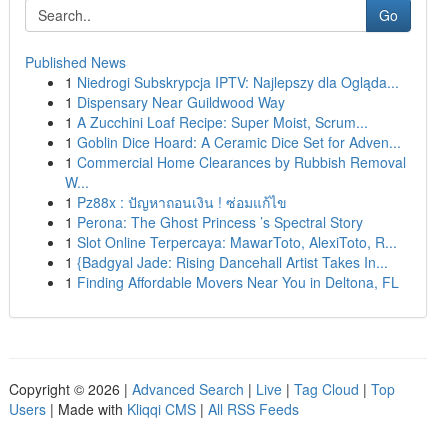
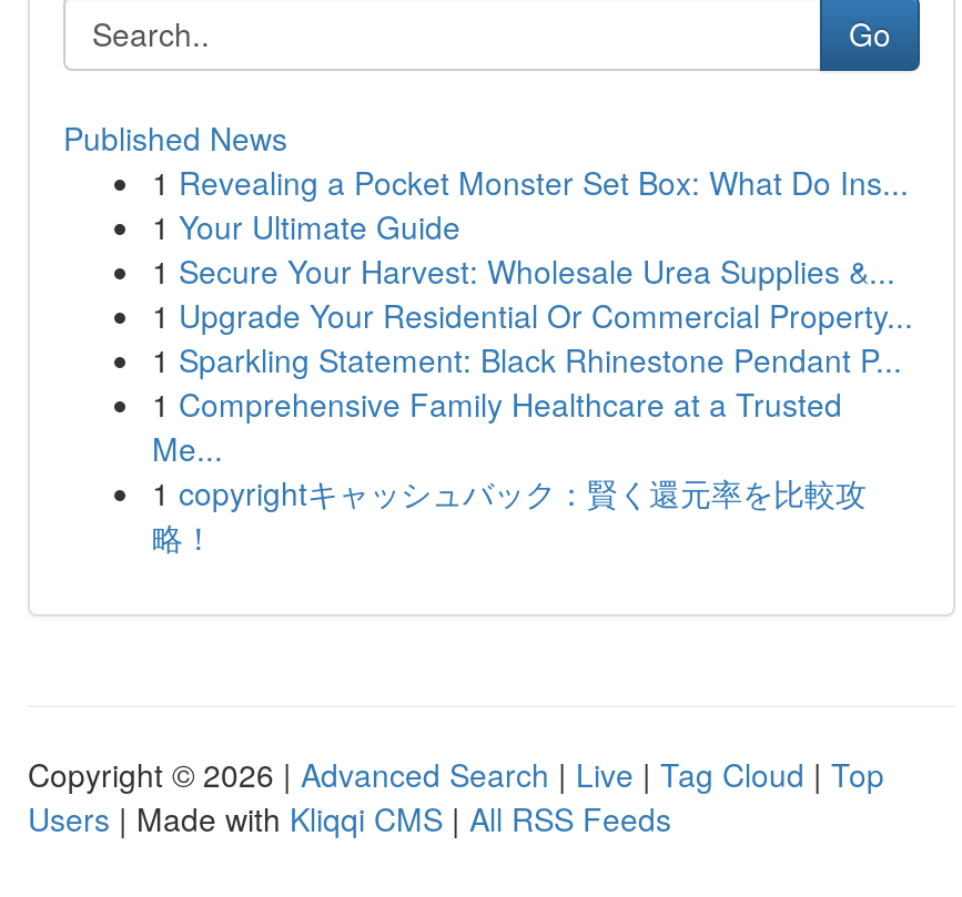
[65,72,406,292] 1 Niedrogi Subskrypcja IPTV: Najlepszy dla Ogląda... | 1 Dispensary Near Guildwood Way | 1 A Zucchini Loaf Recipe: Super Moist, Scrum... | 1 Goblin Dice Hoard: A Ceramic Dice Set for Adven... | 1 Commercial Home Clearances by Rubbish Removal | W... | 1 Pz88x : ปัญหาถอนเงิน ! ซ่อมแก้ไข | 1 Perona: The Ghost Princess ’s Spectral Story | 1 Slot Online Terpercaya: MawarToto, AlexiToto, R... | 1 {Badgyal Jade: Rising Dancehall Artist Takes In... | 1 Finding Affordable Movers Near You in Deltona, FL -> [152,160,913,559] 1 Revealing a Pocket Monster Set Box: What Do Ins... | 1 Your Ultimate Guide | 1 Secure Your Harvest: Wholesale Urea Supplies &... | 1 Upgrade Your Residential Or Commercial Property... | 1 Sparkling Statement: Black Rhinestone Pendant P... | 1 Comprehensive Family Healthcare at a Trusted | Me... | 1 copyrightキャッシュバック：賢く還元率を比較攻 | 略！

